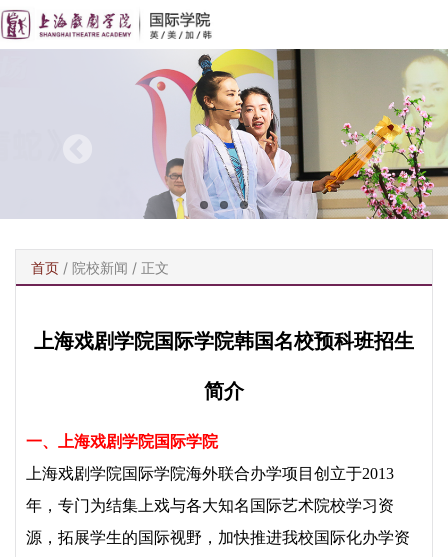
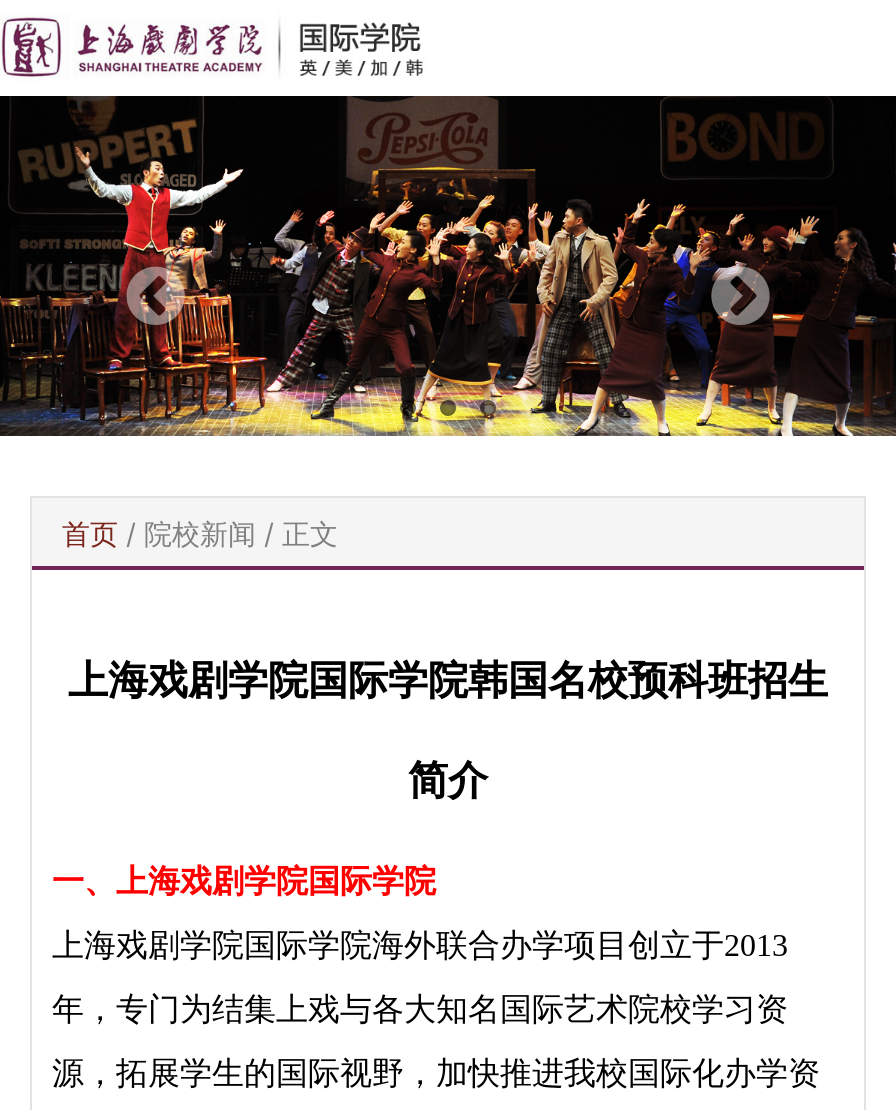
[3,48,445,220] [image] -> [6,94,890,438] [image]

